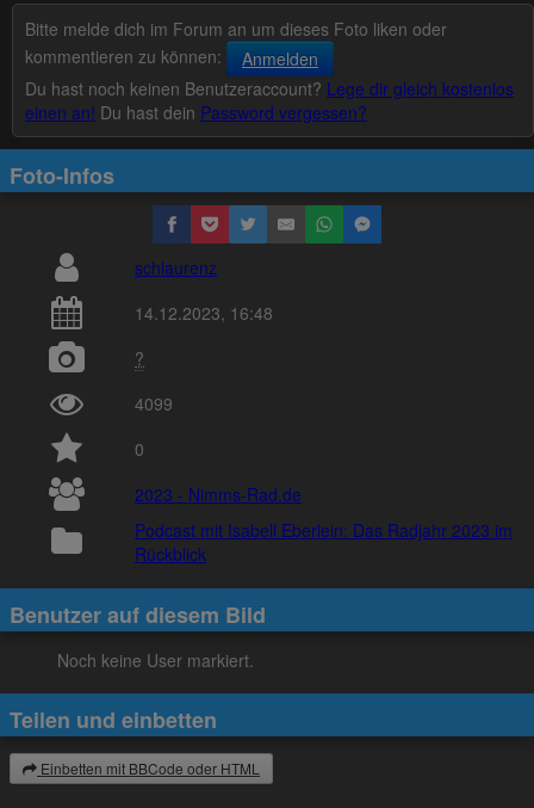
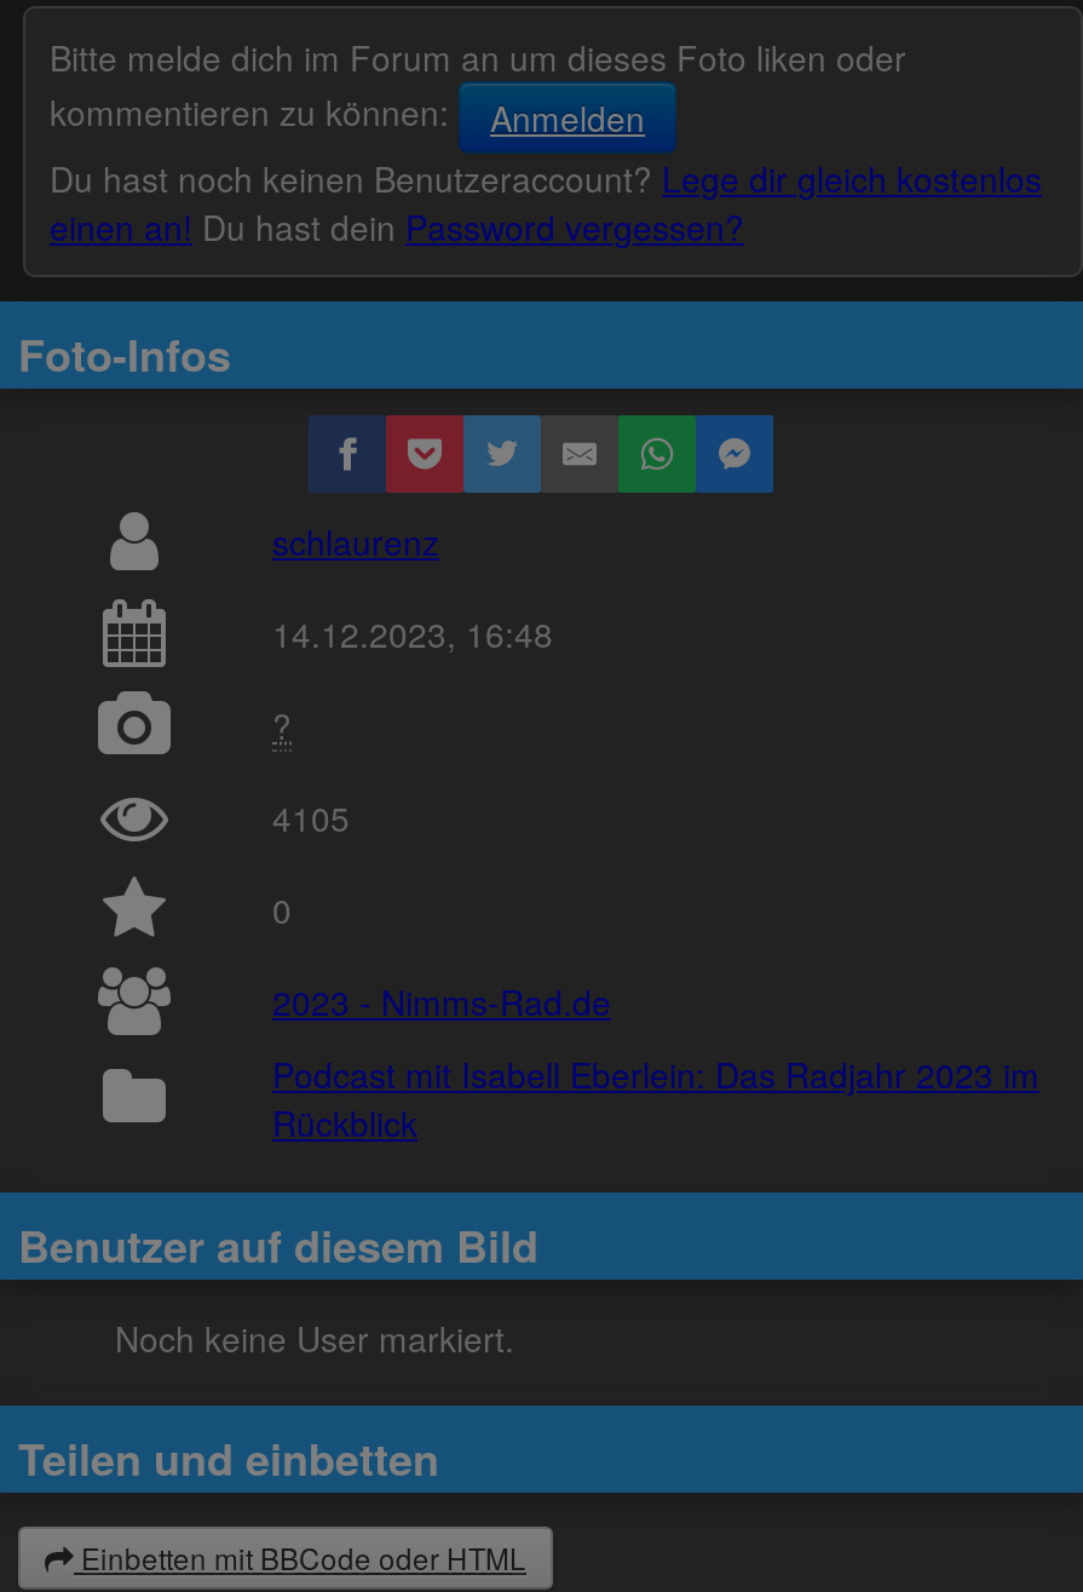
[135,392,173,416] 4099 -> [272,794,350,843] 4105

